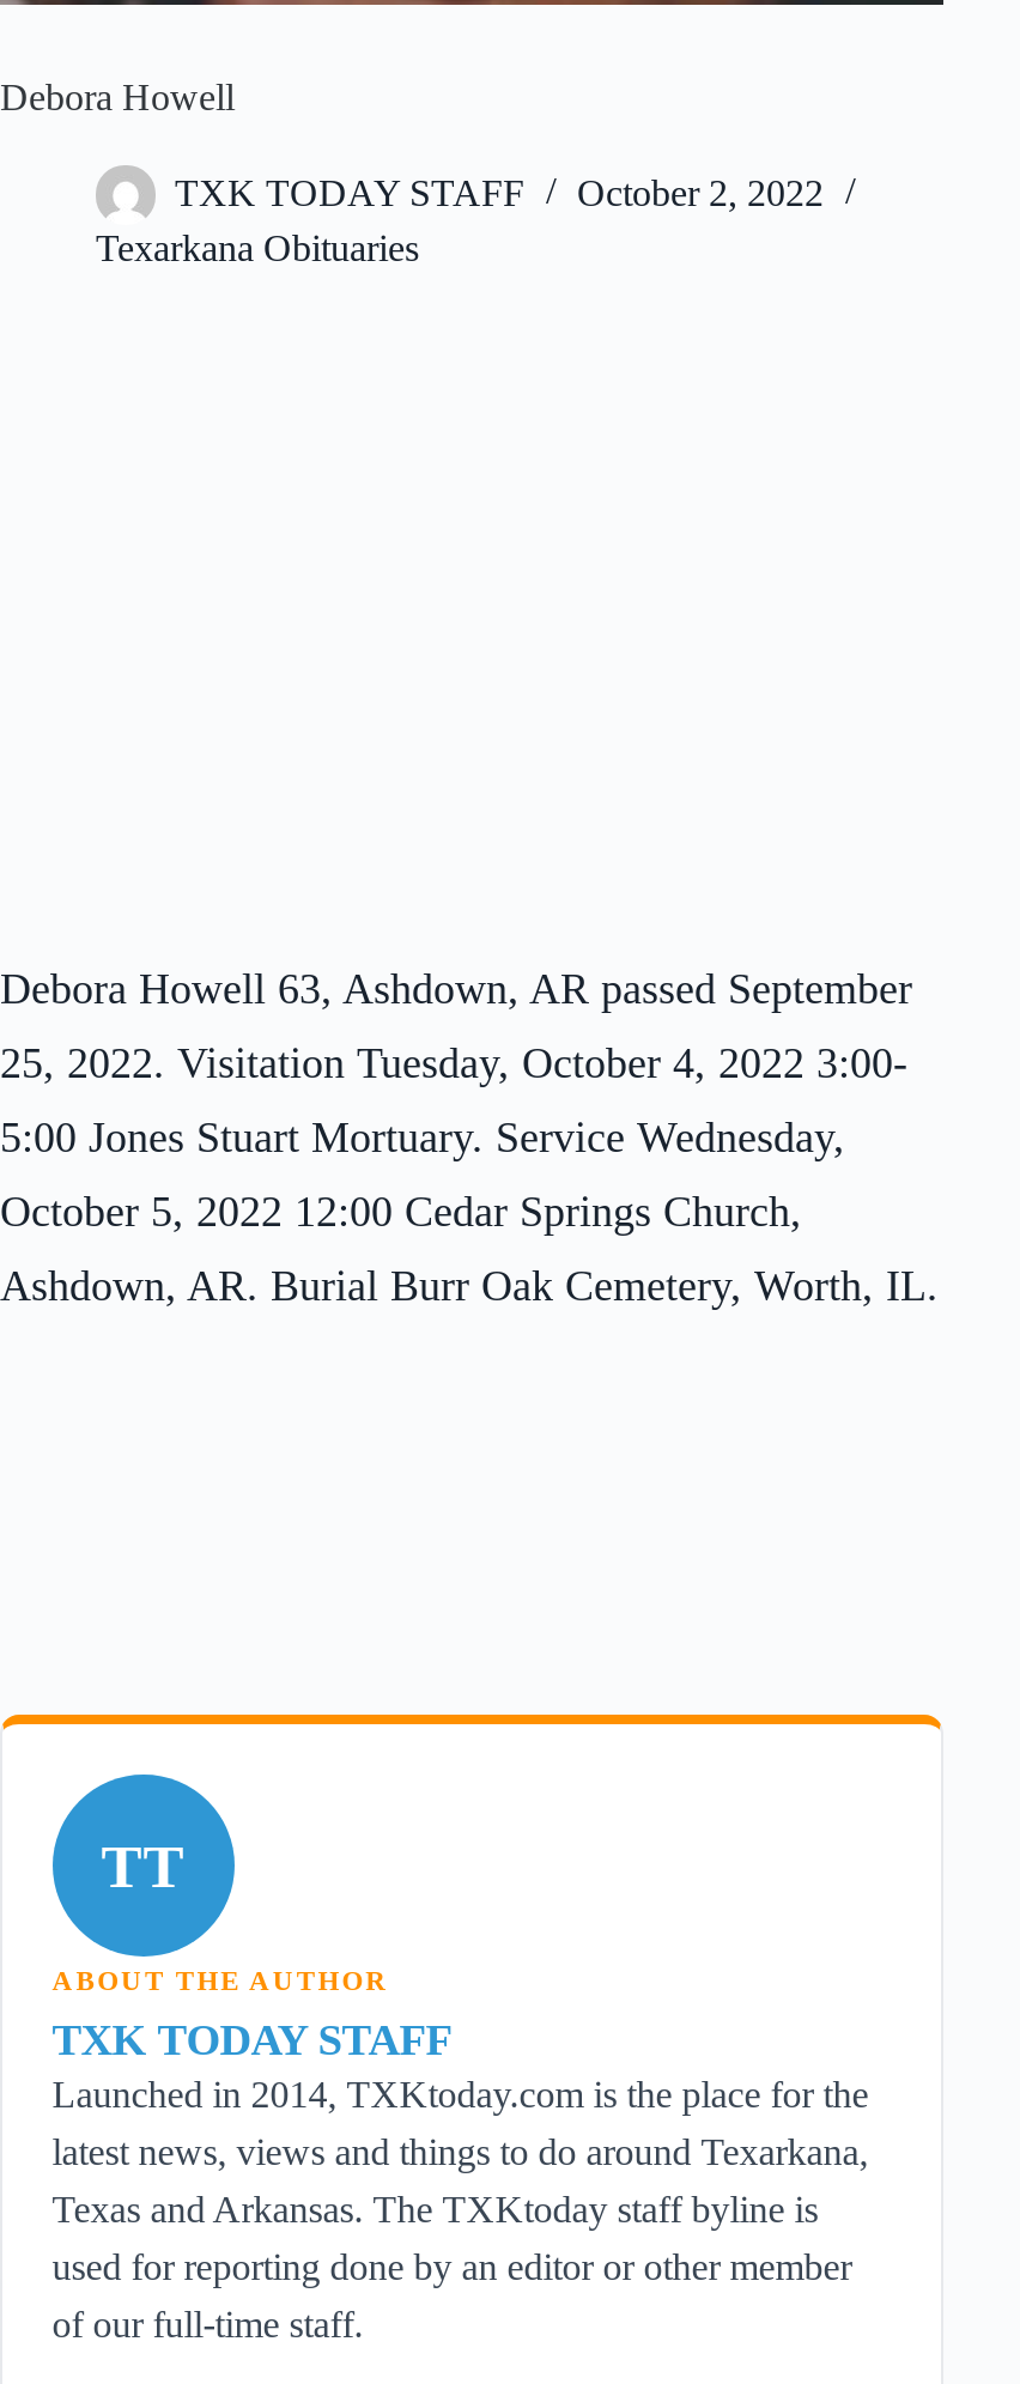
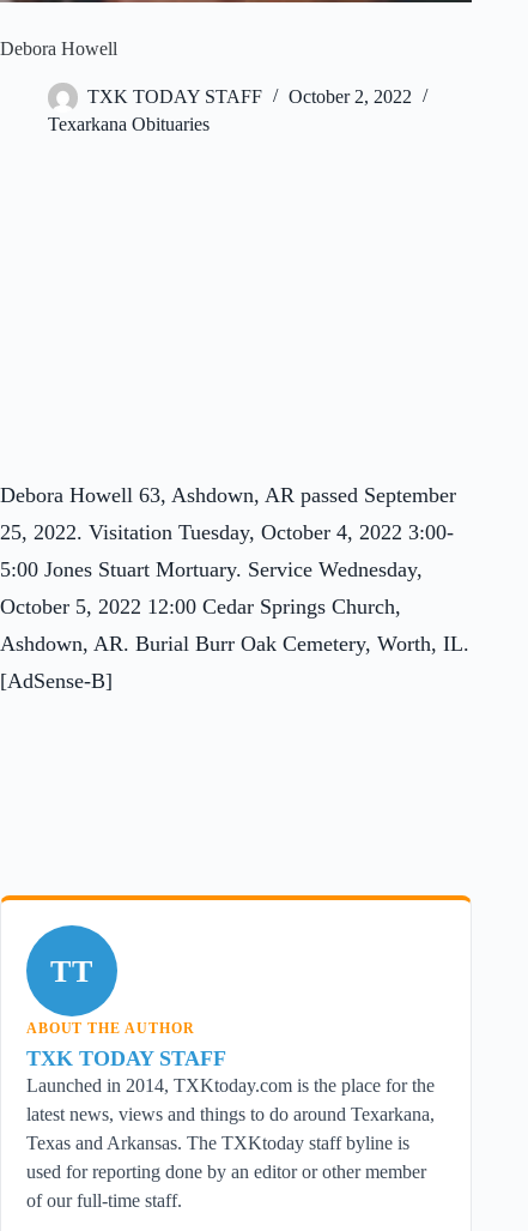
none -> [0,669,113,693] [AdSense-B]

